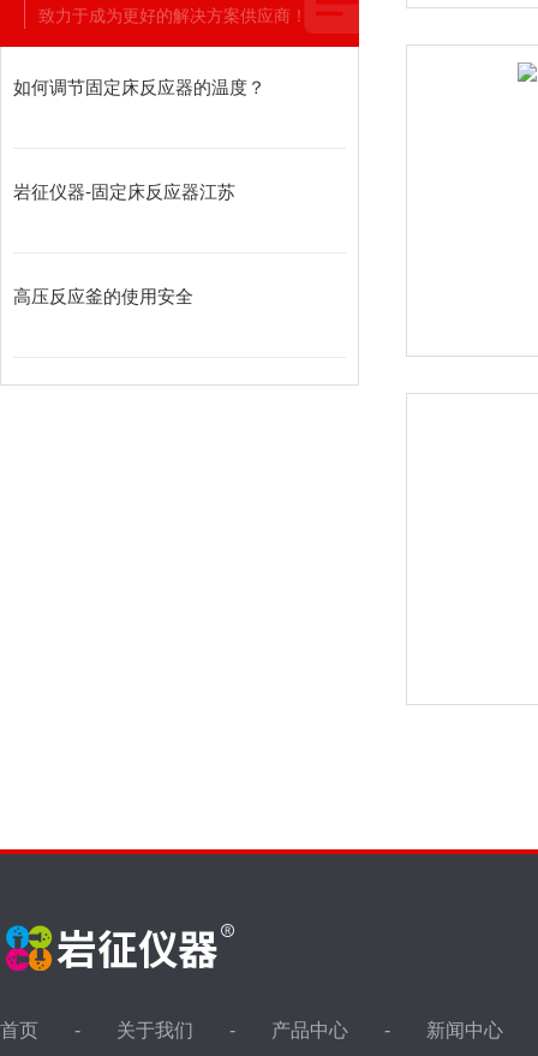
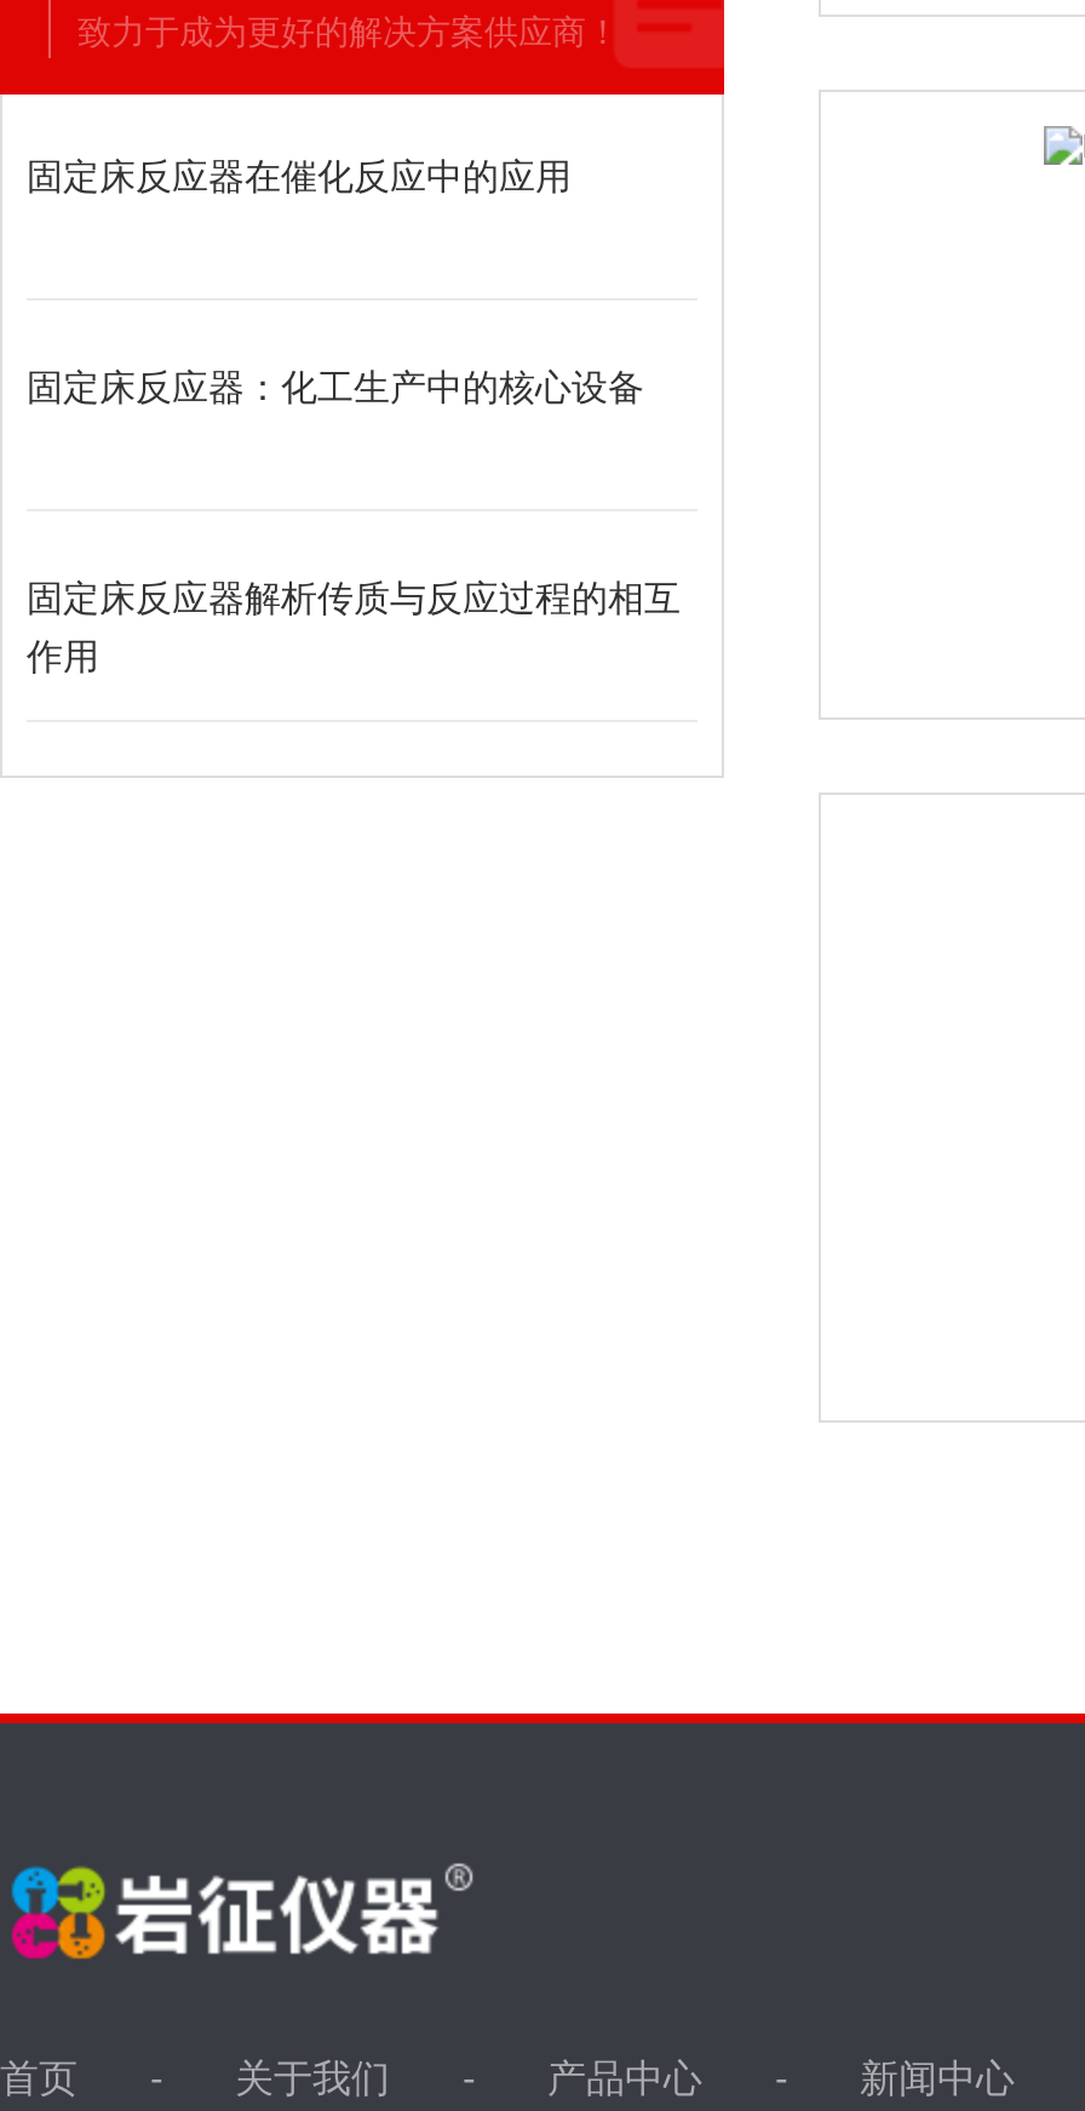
[13,77,265,97] 如何调节固定床反应器的温度？ -> [27,155,572,196] 固定床反应器在催化反应中的应用
[13,181,235,202] 岩征仪器-固定床反应器江苏 -> [27,366,644,407] 固定床反应器：化工生产中的核心设备
[13,286,193,306] 高压反应釜的使用安全 -> [27,577,681,676] 固定床反应器解析传质与反应过程的相互 | 作用

